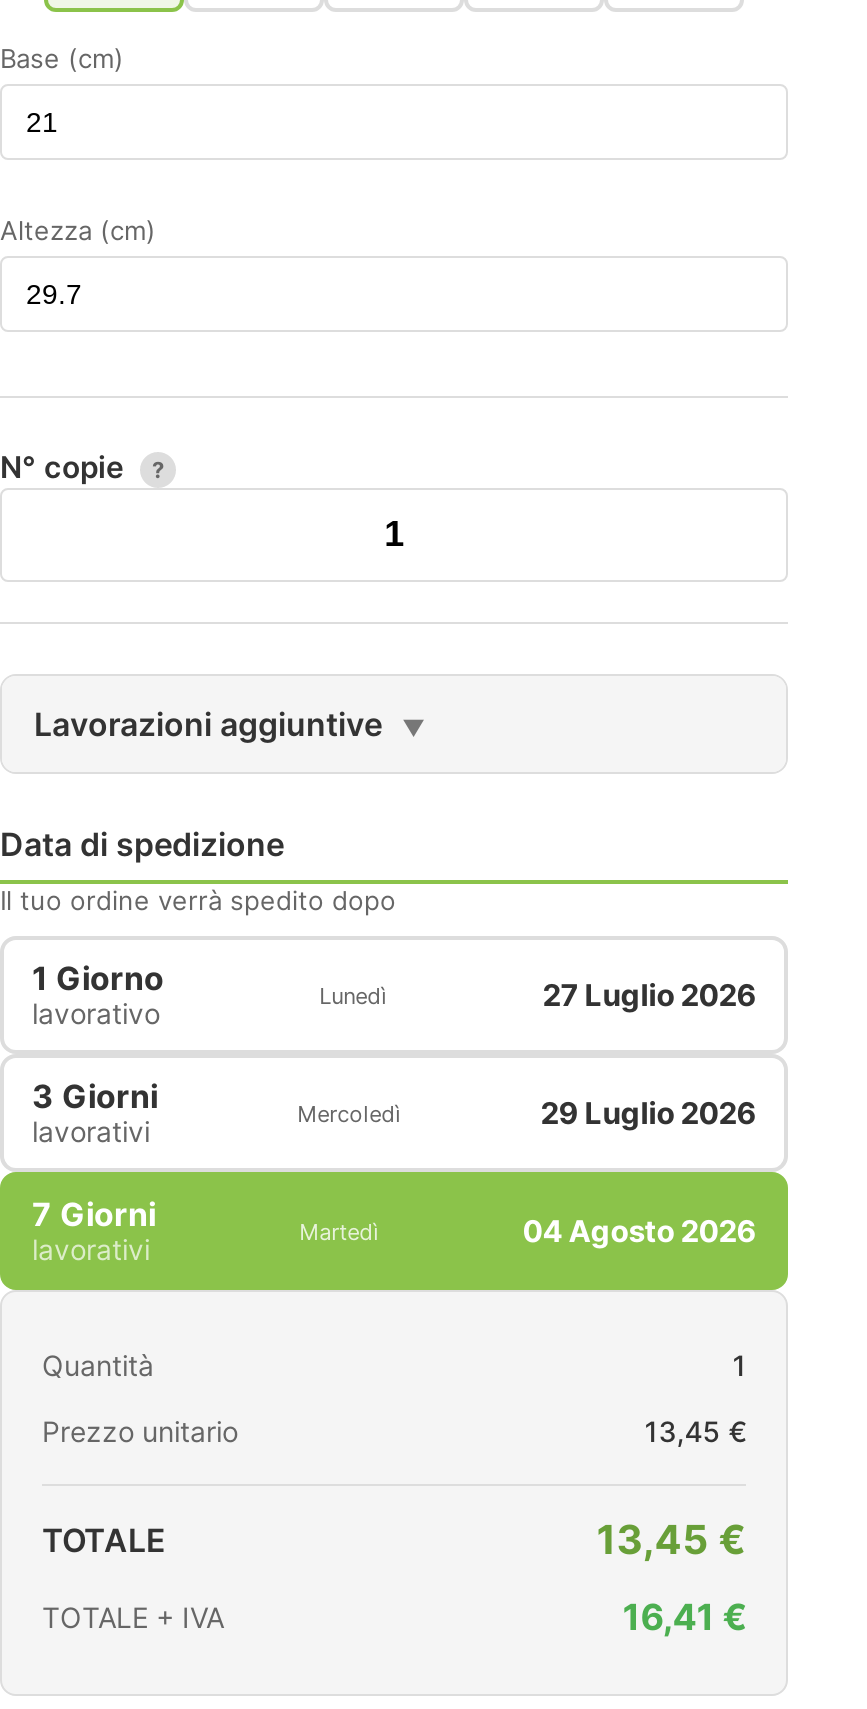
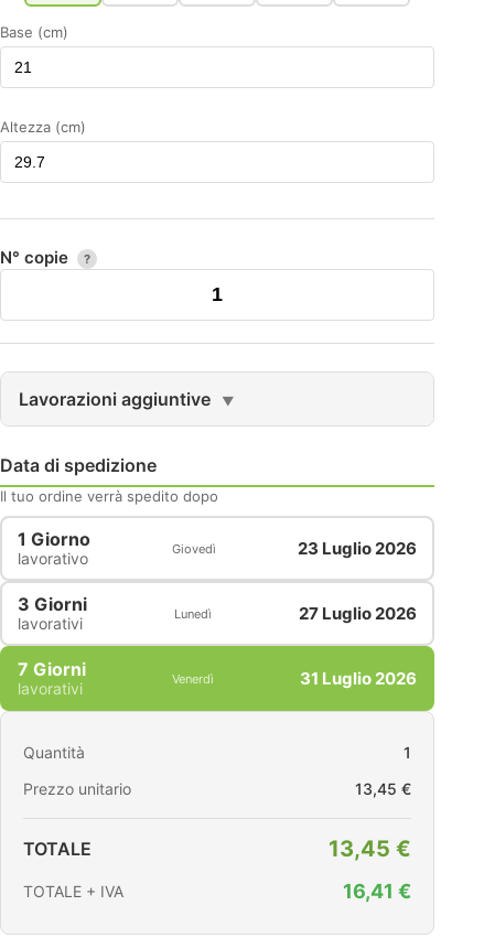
moved [319,976,756,1014] -> [174,603,417,624]: Lunedì | 27 Luglio 2026
none -> [172,538,417,559] Giovedì | 23 Luglio 2026
[297,1094,756,1132] Mercoledì | 29 Luglio 2026 -> none
[299,1212,756,1250] Martedì | 04 Agosto 2026 -> [172,668,417,689] Venerdì | 31 Luglio 2026

